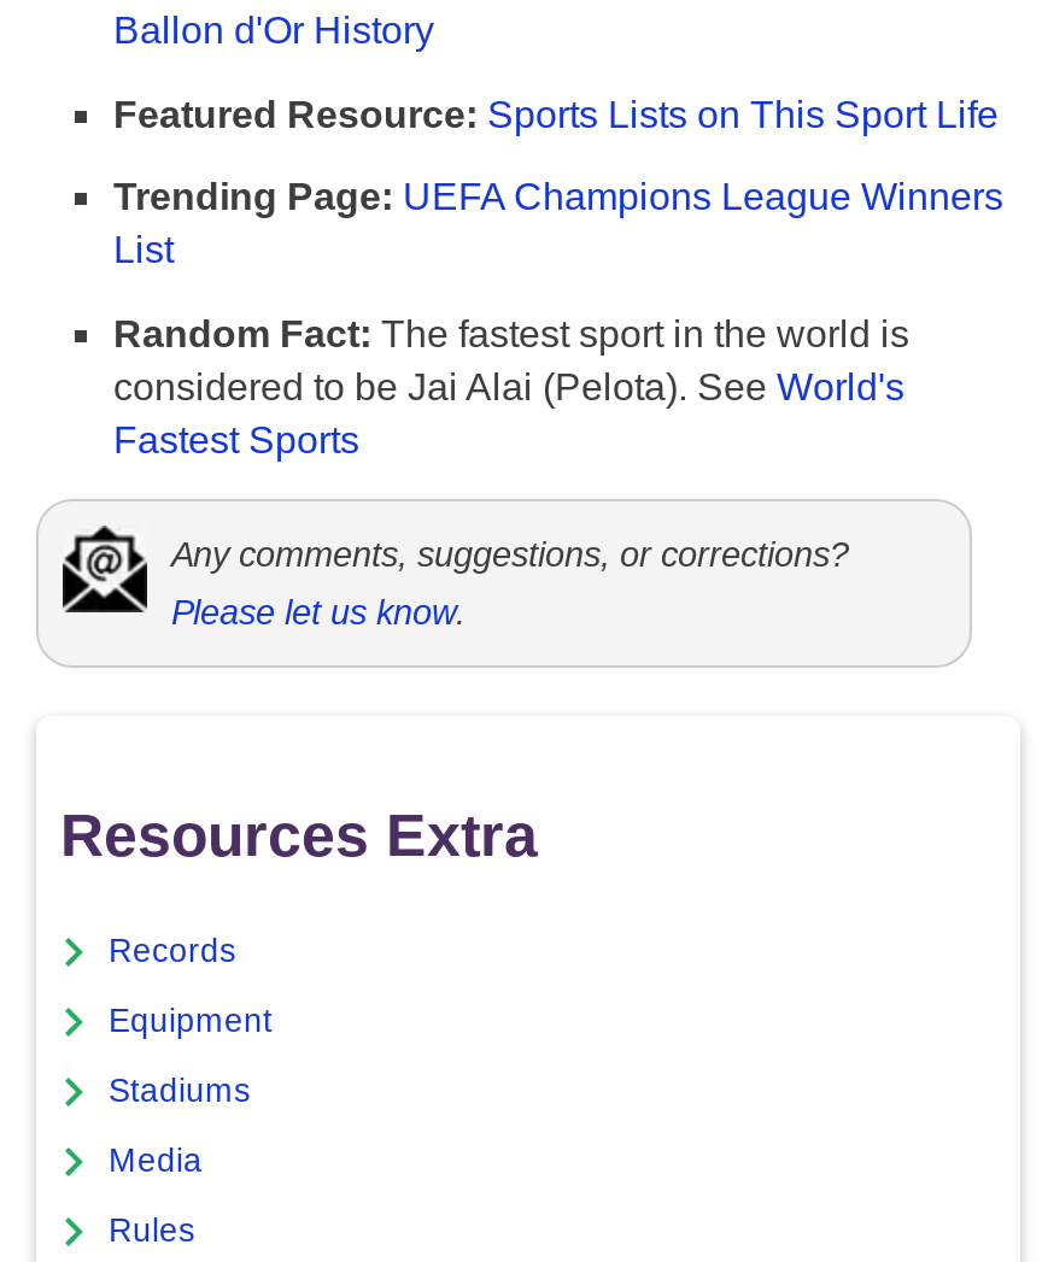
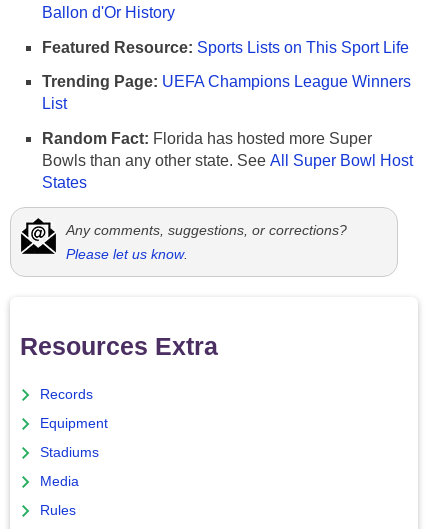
[113,314,909,461] Random Fact: The fastest sport in the world is | considered to be Jai Alai (Pelota). See World's | Fastest Sports -> [42,130,413,191] Random Fact: Florida has hosted more Super | Bowls than any other state. See All Super Bowl Host | States

